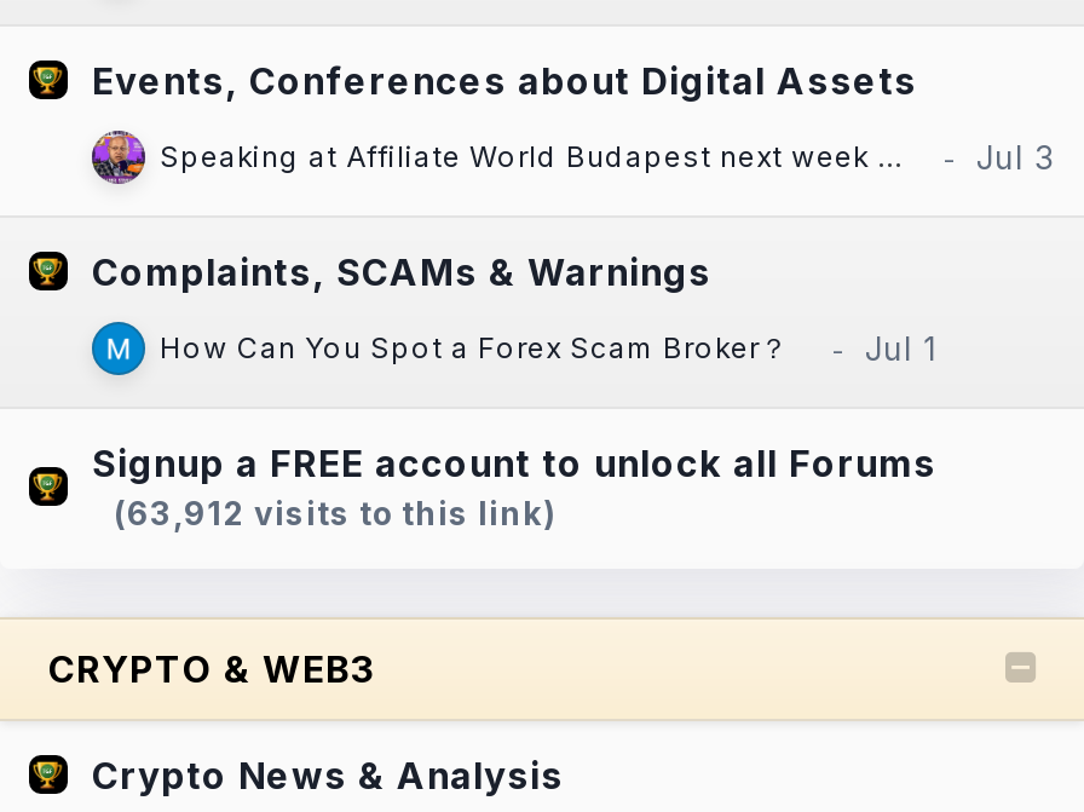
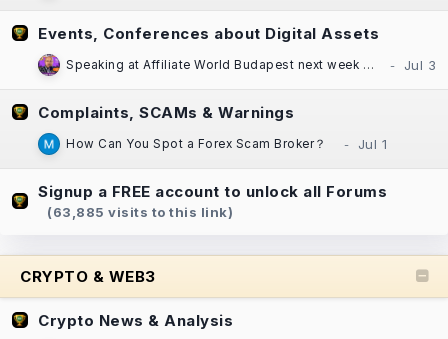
[114,493,557,531] (63,912 visits to this link) -> [47,203,233,219] (63,885 visits to this link)

